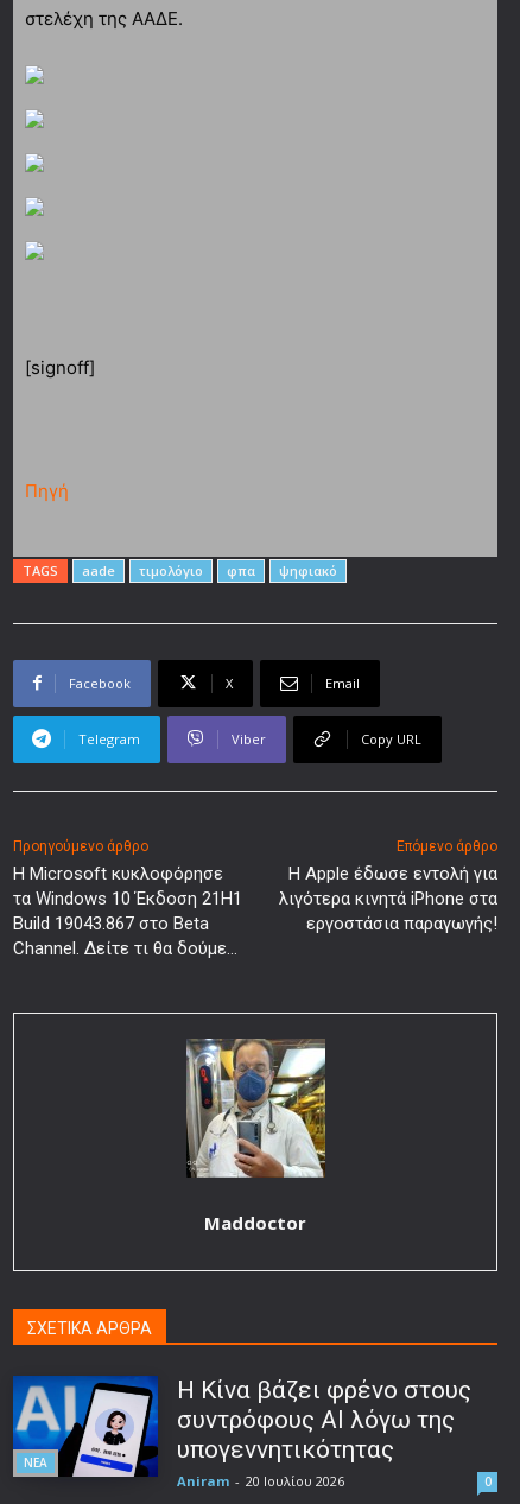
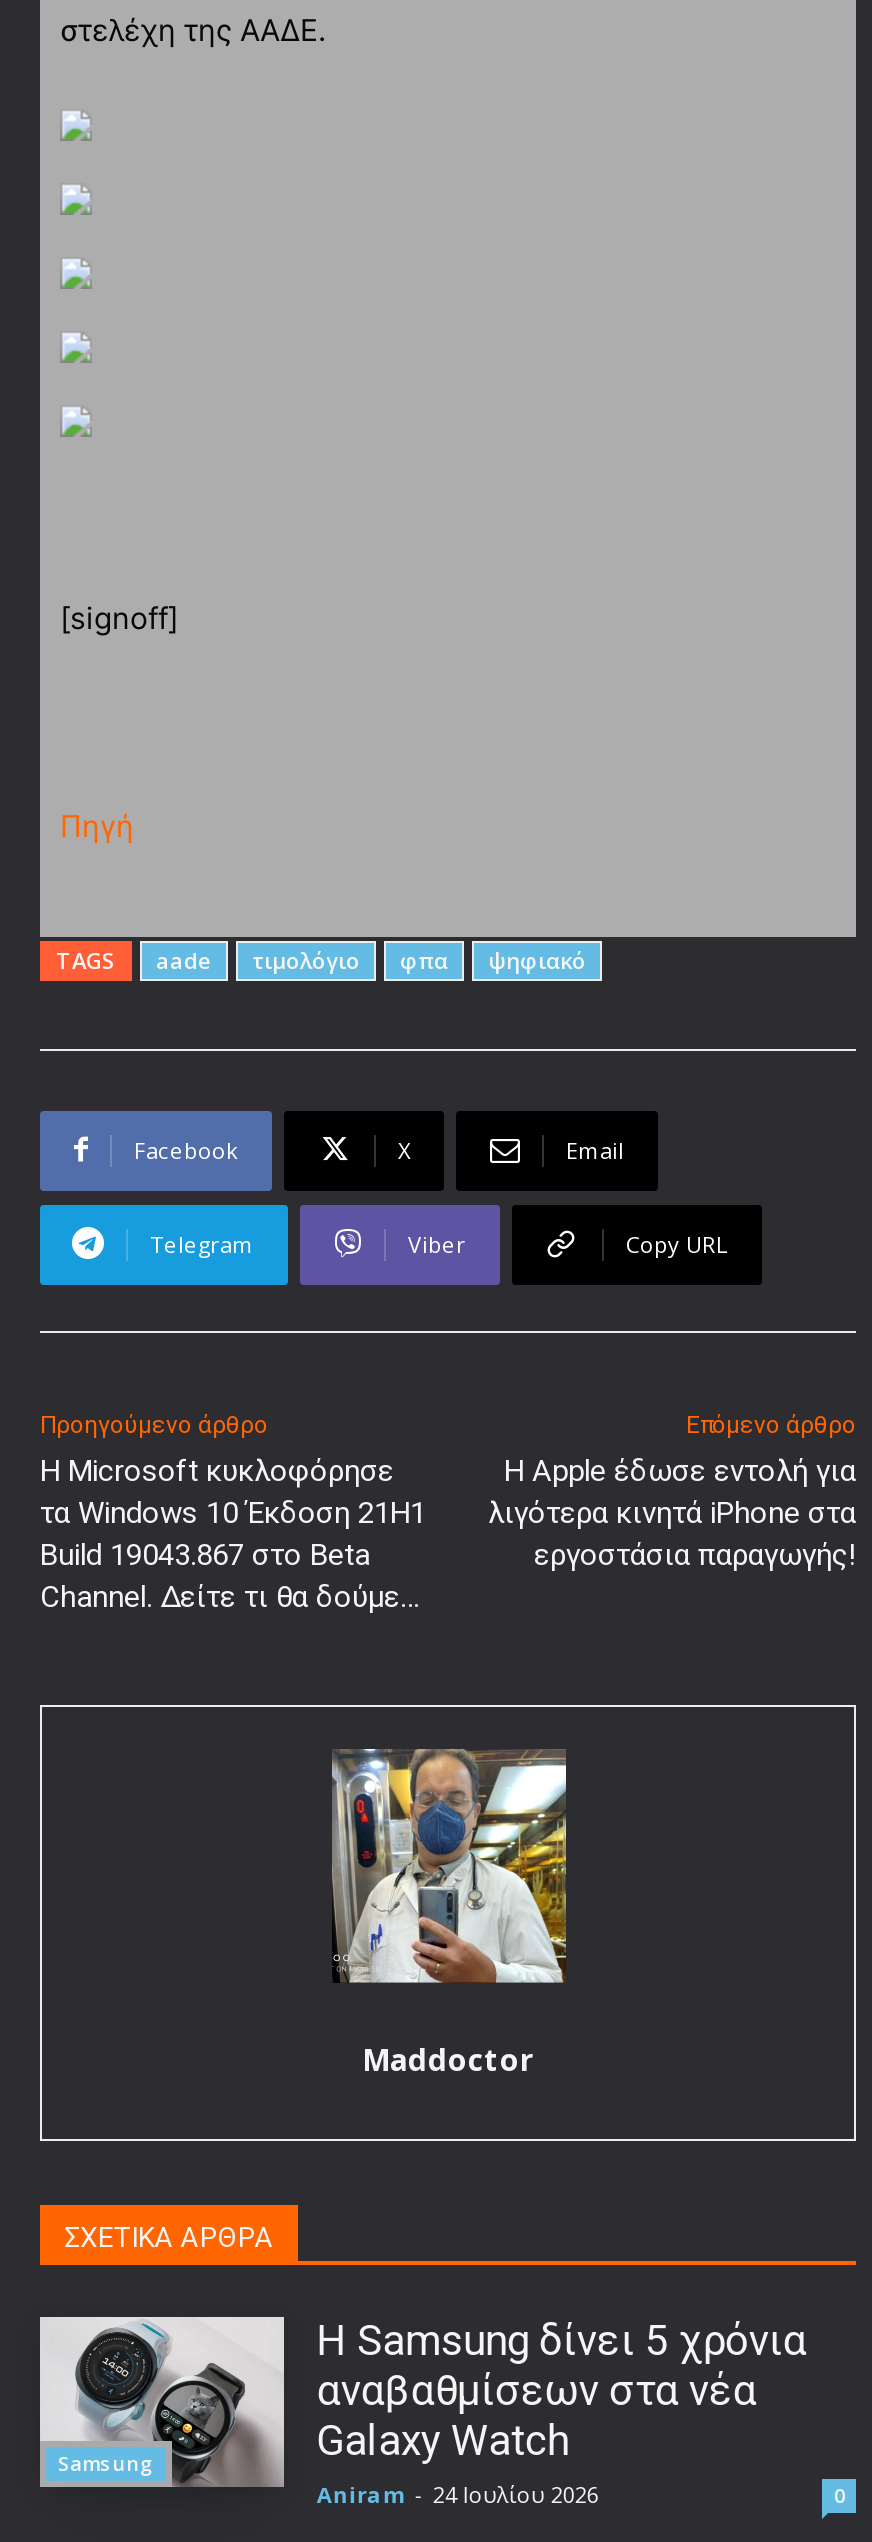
[12,1376,159,1477] [image] | ΝΕΑ -> [38,2315,286,2489] [image] | Samsung
[177,1375,472,1489] Η Κίνα βάζει φρένο στους | συντρόφους AI λόγω της | υπογεννητικότητας | Aniram - 20 Ιουλίου 2026 -> [317,2316,807,2508] Η Samsung δίνει 5 χρόνια | αναβαθμίσεων στα νέα | Galaxy Watch | Aniram - 24 Ιουλίου 2026

